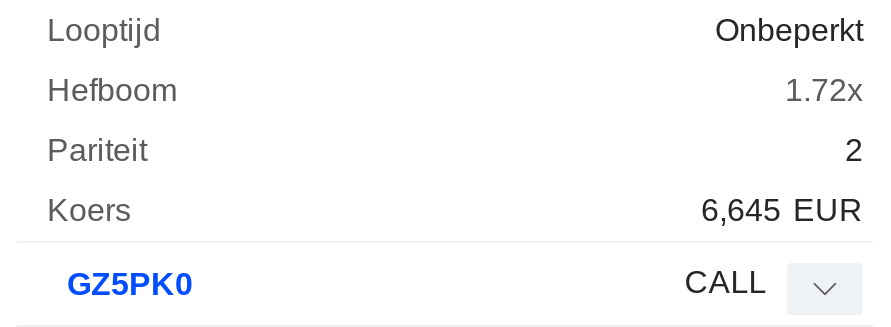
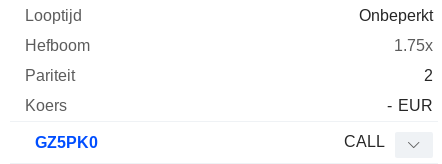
[785,73,863,107] 1.72x -> [394,37,433,54] 1.75x
[701,193,863,227] 6,645 EUR -> [387,97,433,114] - EUR

